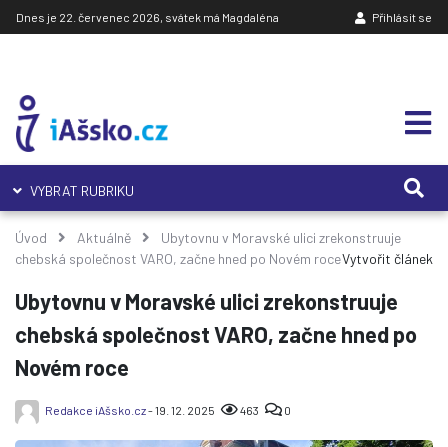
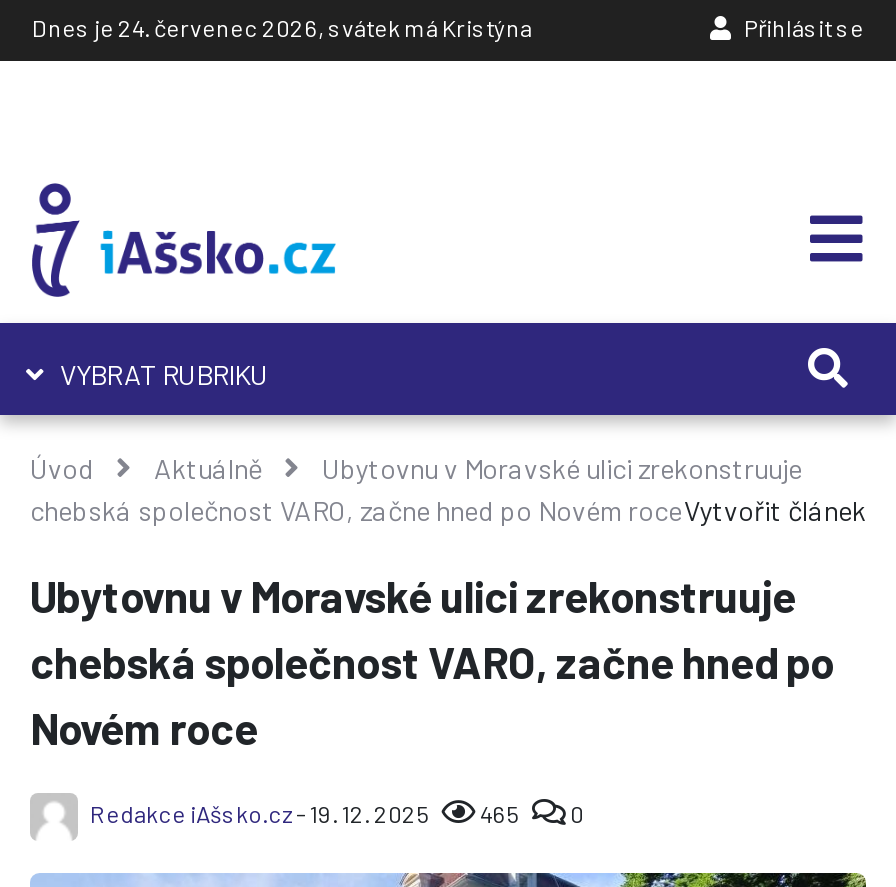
[16,10,279,24] Dnes je 22. červenec 2026, svátek má Magdaléna -> [32,13,532,41] Dnes je 24. červenec 2026, svátek má Kristýna
[45,403,291,417] Redakce iAšsko.cz - 19. 12. 2025 463 0 -> [90,798,584,826] Redakce iAšsko.cz - 19. 12. 2025 465 0

